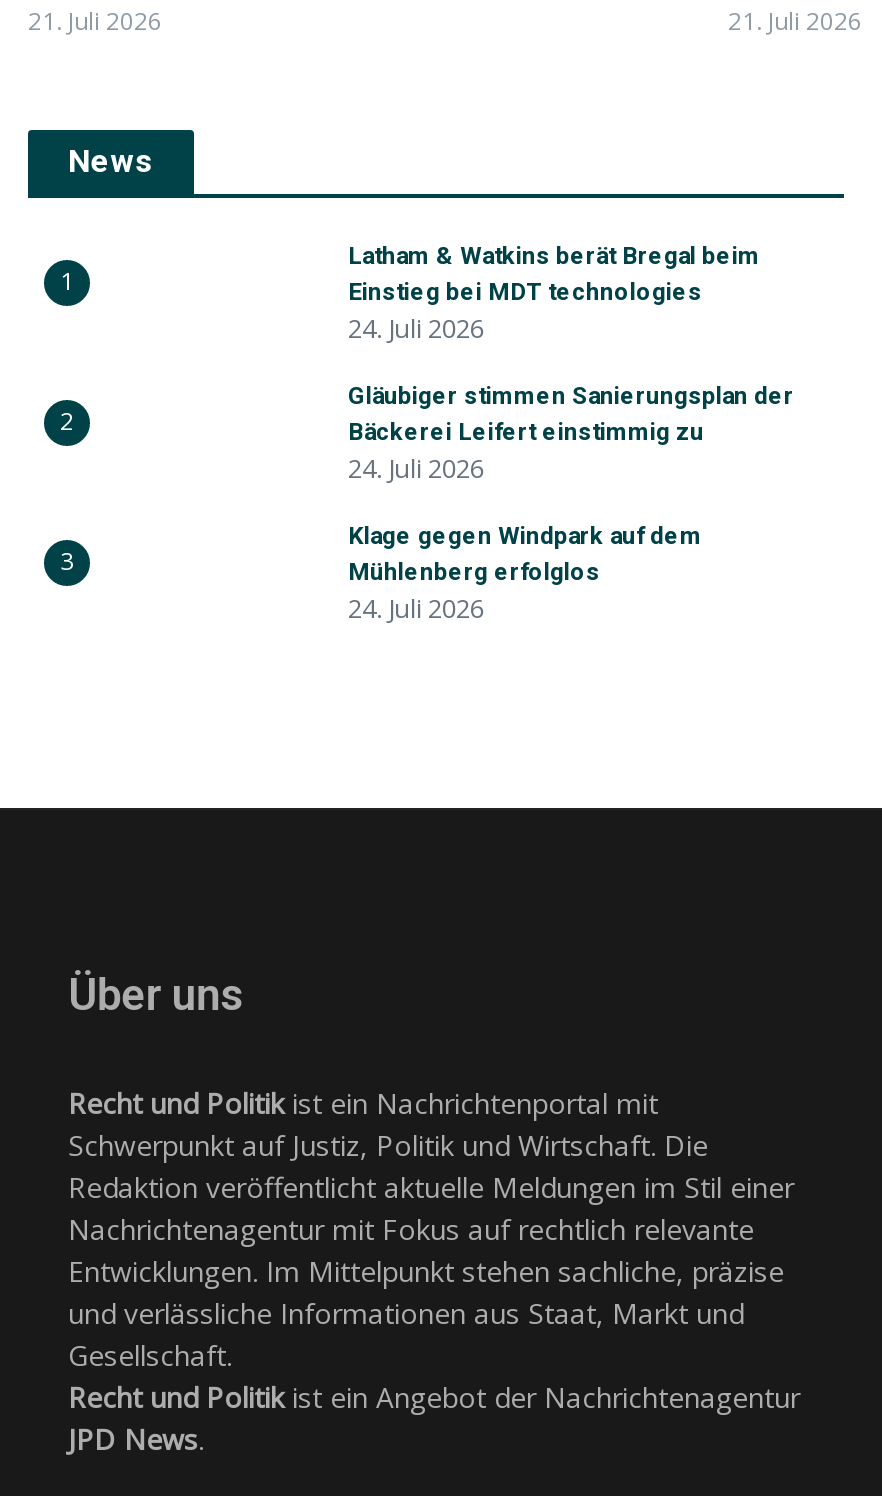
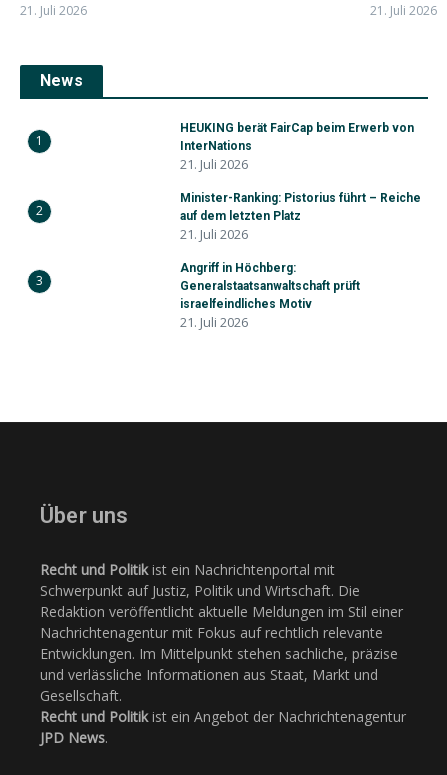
[348,242,760,346] Latham & Watkins berät Bregal beim | Einstieg bei MDT technologies | 24. Juli 2026 -> [180,121,414,173] HEUKING berät FairCap beim Erwerb von | InterNations | 21. Juli 2026
[348,382,794,486] Gläubiger stimmen Sanierungsplan der | Bäckerei Leifert einstimmig zu | 24. Juli 2026 -> [180,191,421,243] Minister-Ranking: Pistorius führt – Reiche | auf dem letzten Platz | 21. Juli 2026
[348,522,702,626] Klage gegen Windpark auf dem | Mühlenberg erfolglos | 24. Juli 2026 -> [180,261,360,331] Angriff in Höchberg: | Generalstaatsanwaltschaft prüft | israelfeindliches Motiv | 21. Juli 2026

